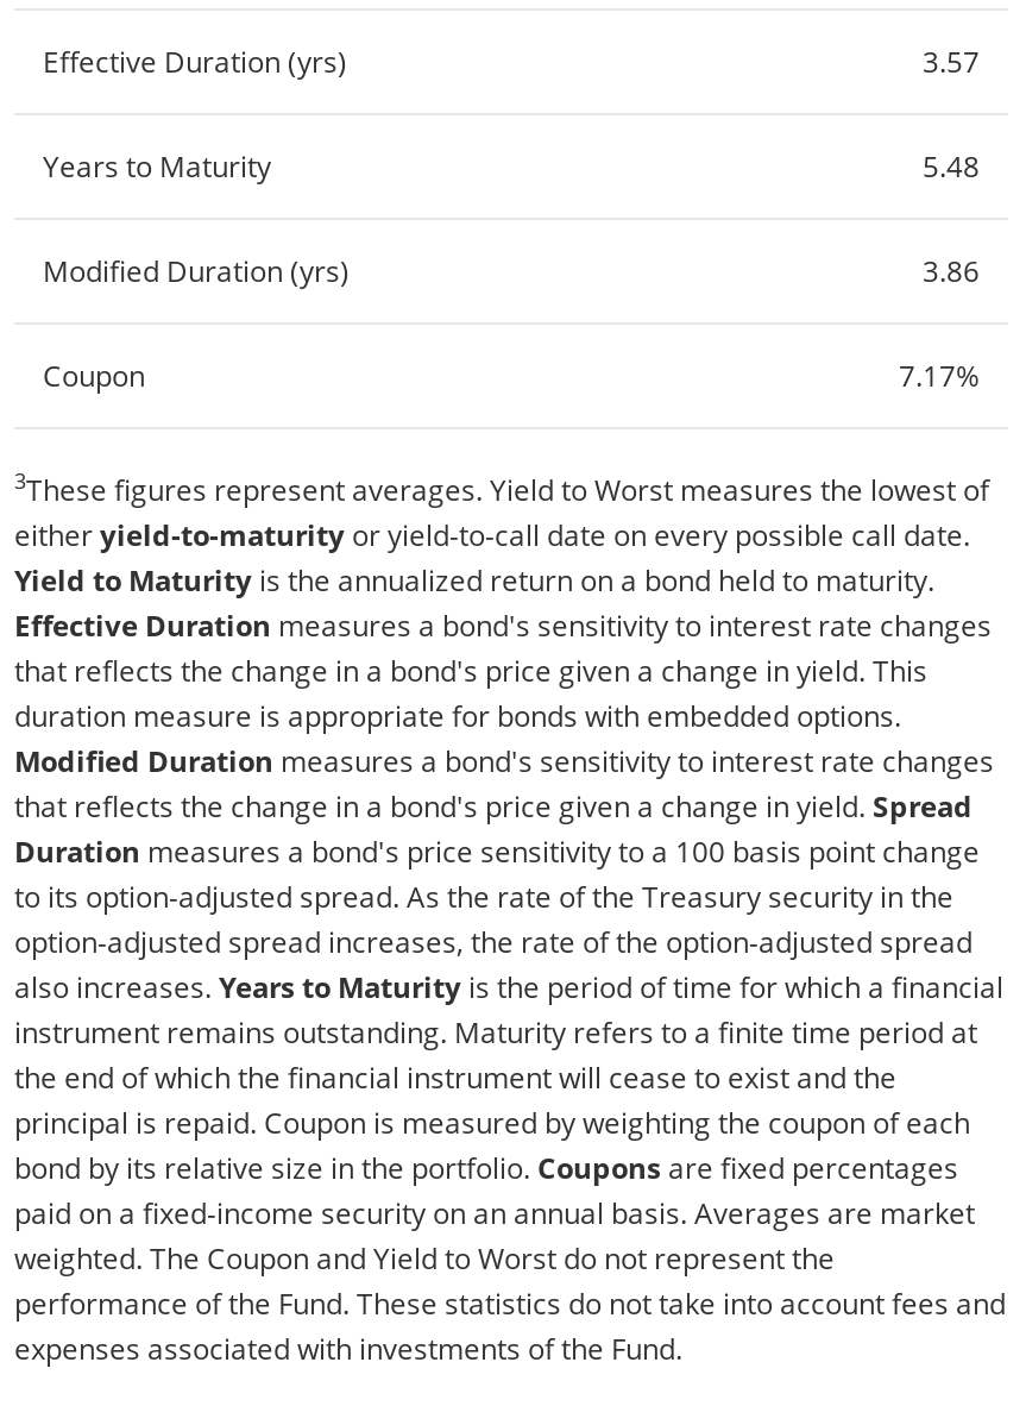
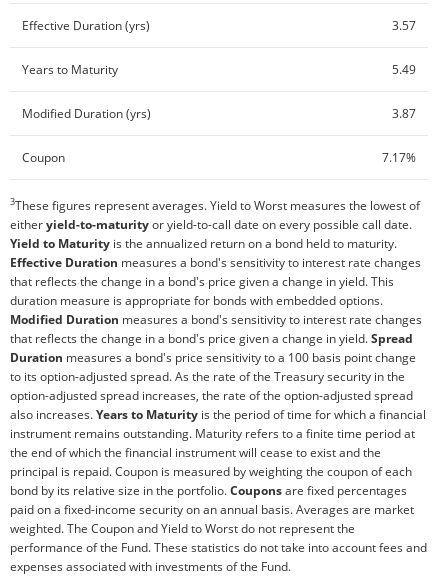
[923,146,980,187] 5.48 -> [392,61,416,78] 5.49
[923,251,980,291] 3.86 -> [392,105,416,122] 3.87

